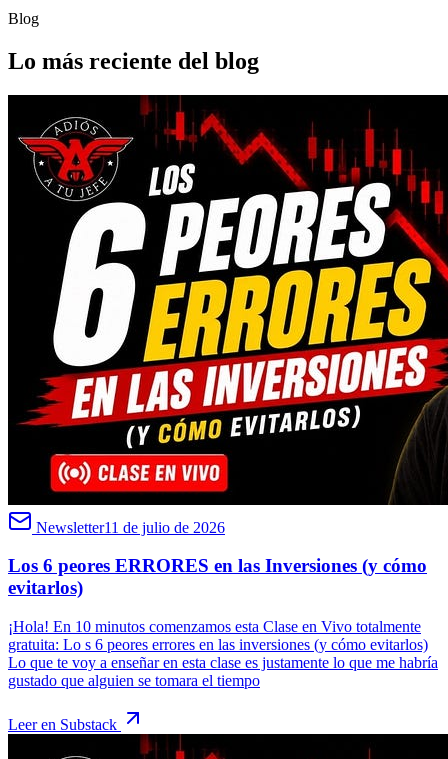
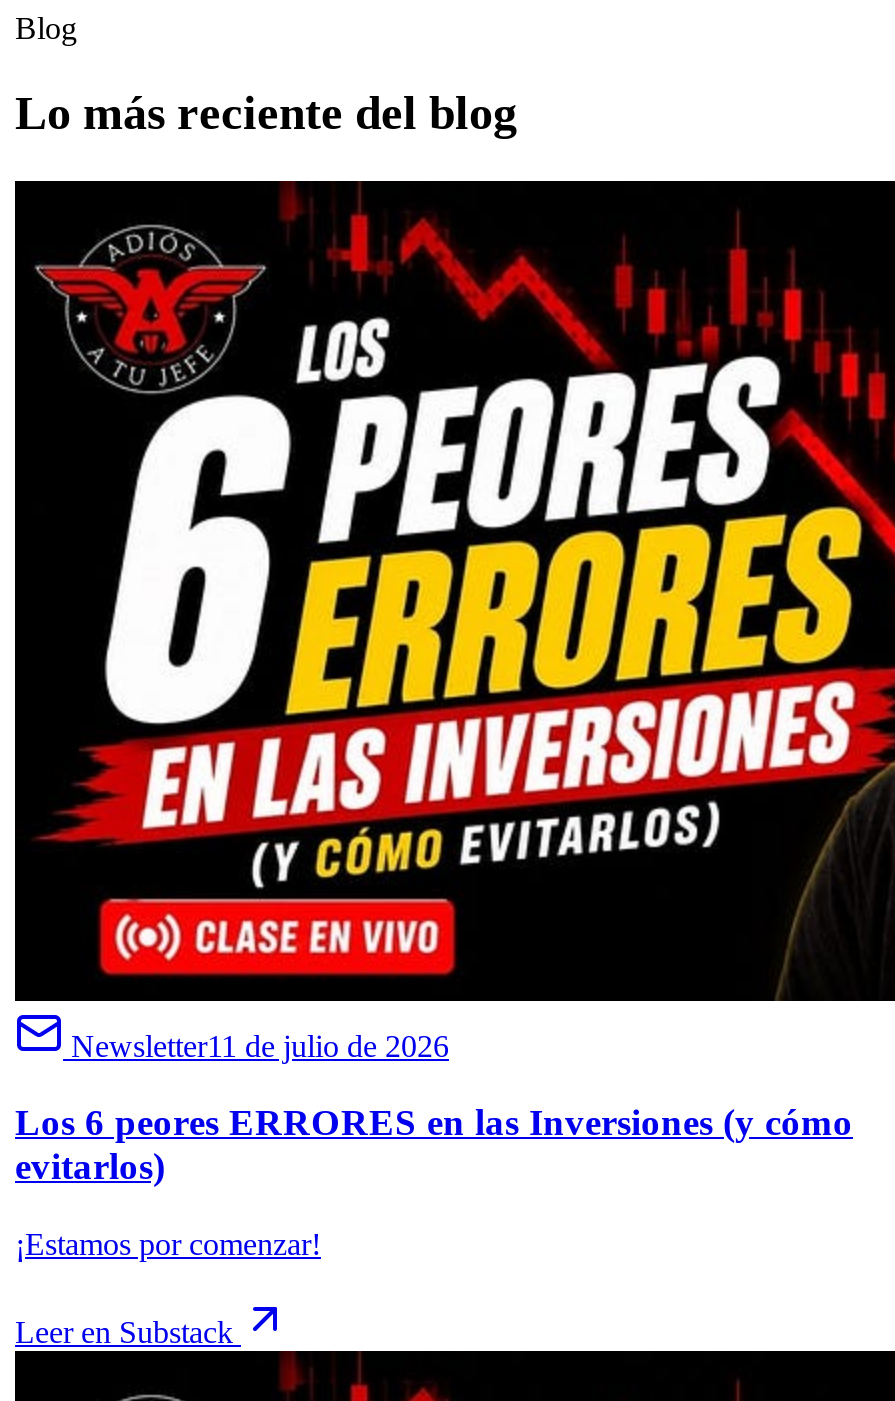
[8,618,438,689] ¡Hola! En 10 minutos comenzamos esta Clase en Vivo totalmente | gratuita: Lo s 6 peores errores en las inversiones (y cómo evitarlos) | Lo que te voy a enseñar en esta clase es justamente lo que me habría | gustado que alguien se tomara el tiempo -> [15,1227,321,1261] ¡Estamos por comenzar!

